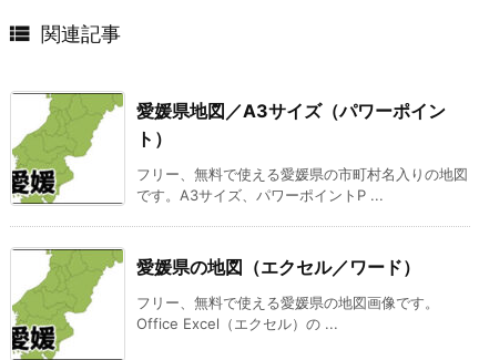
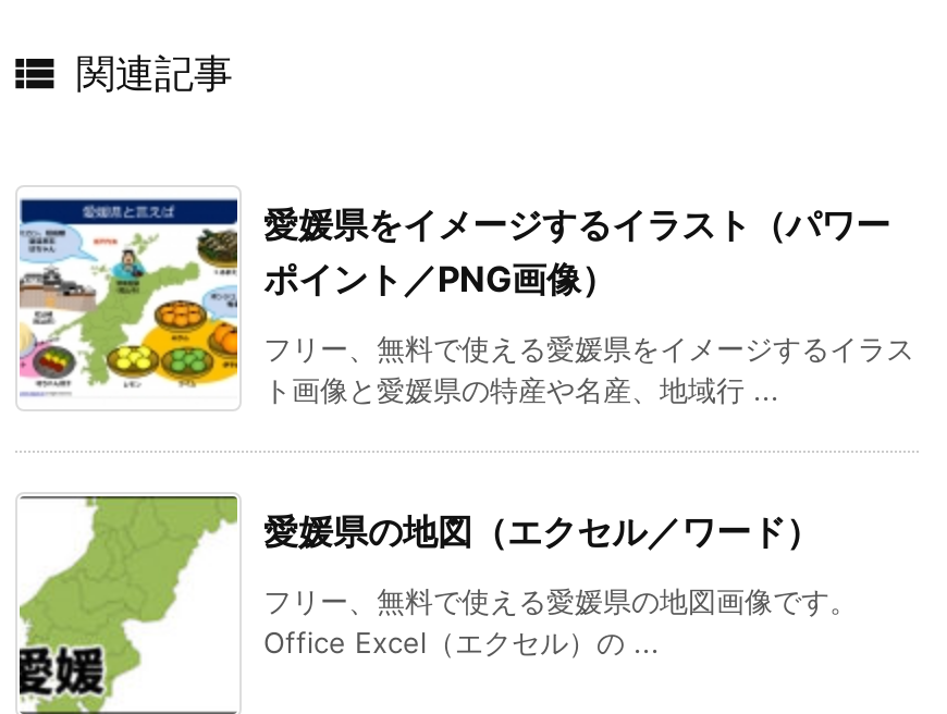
[11,92,446,205] [image] | 愛媛県地図／A3サイズ（パワーポイン | ト） -> [17,189,890,407] [image] | 愛媛県をイメージするイラスト（パワー | ポイント／PNG画像）
[136,165,468,203] フリー、無料で使える愛媛県の市町村名入りの地図 | です。A3サイズ、パワーポイントP ... -> [263,330,914,406] フリー、無料で使える愛媛県をイメージするイラス | ト画像と愛媛県の特産や名産、地域行 ...

